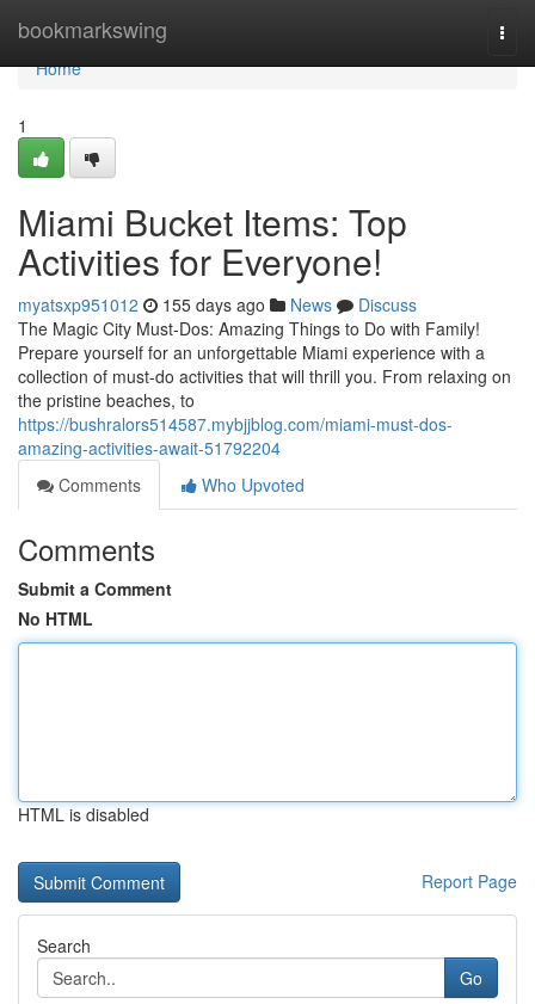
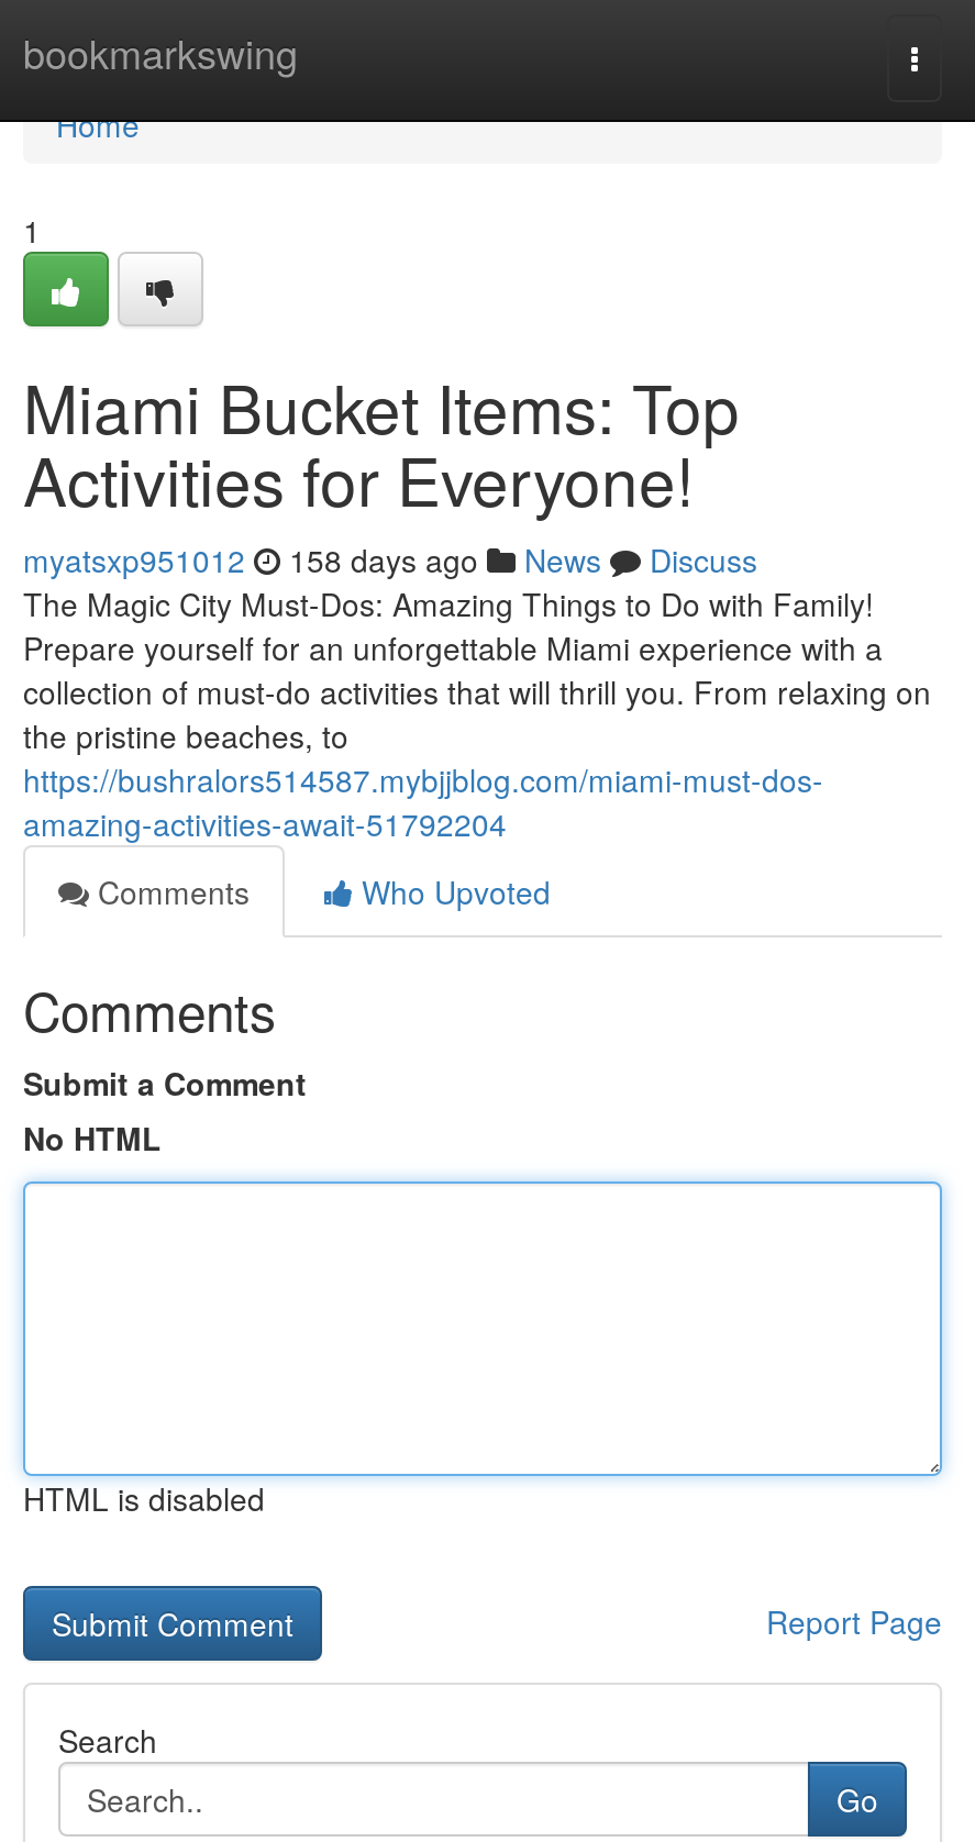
[18,292,417,316] myatsxp951012 155 days ago News Discuss -> [23,537,757,581] myatsxp951012 158 days ago News Discuss

